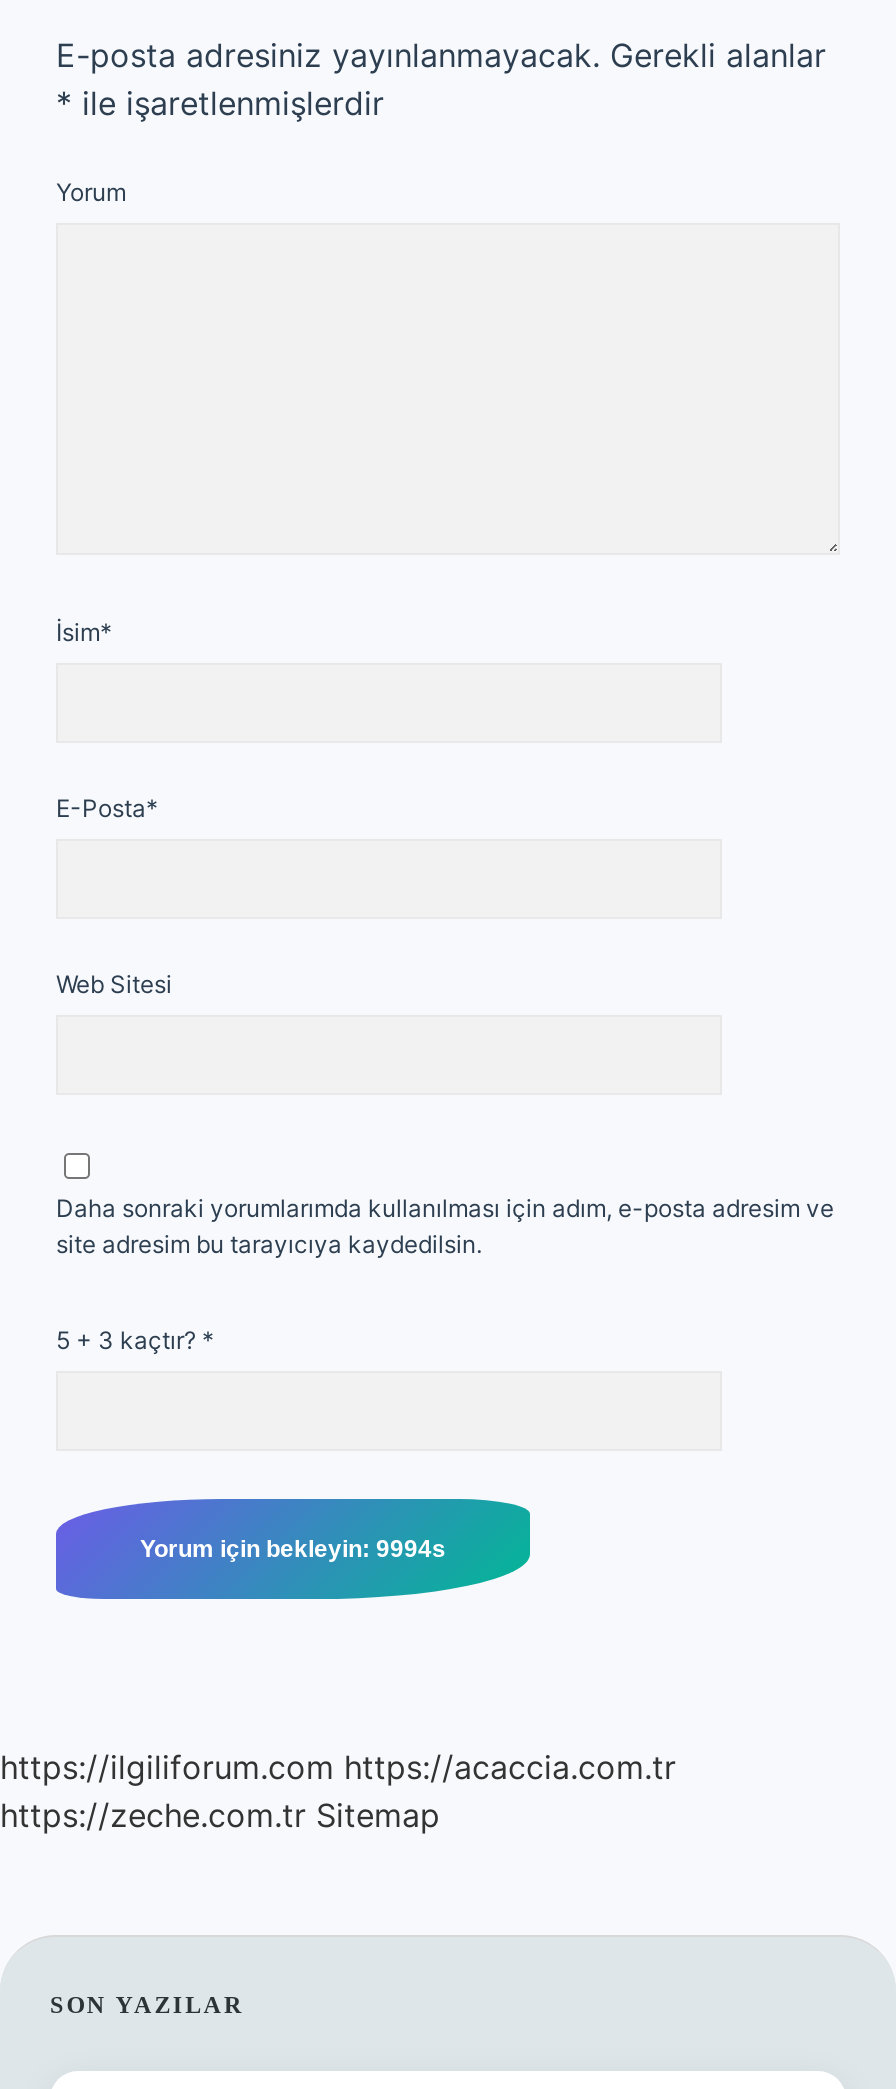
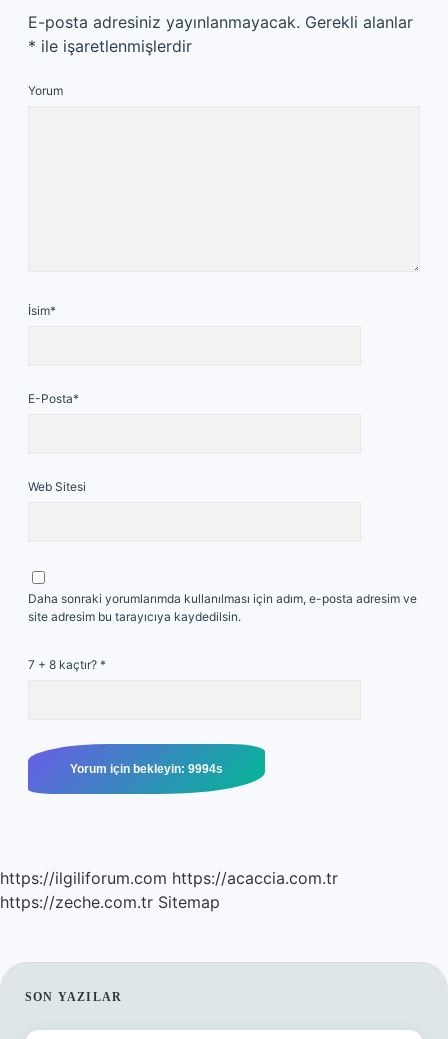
[56,1325,214,1355] 5 + 3 kaçtır? * -> [28,657,106,672] 7 + 8 kaçtır? *

